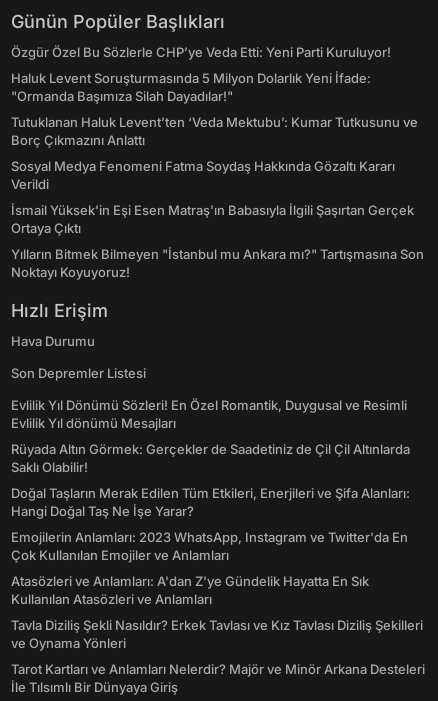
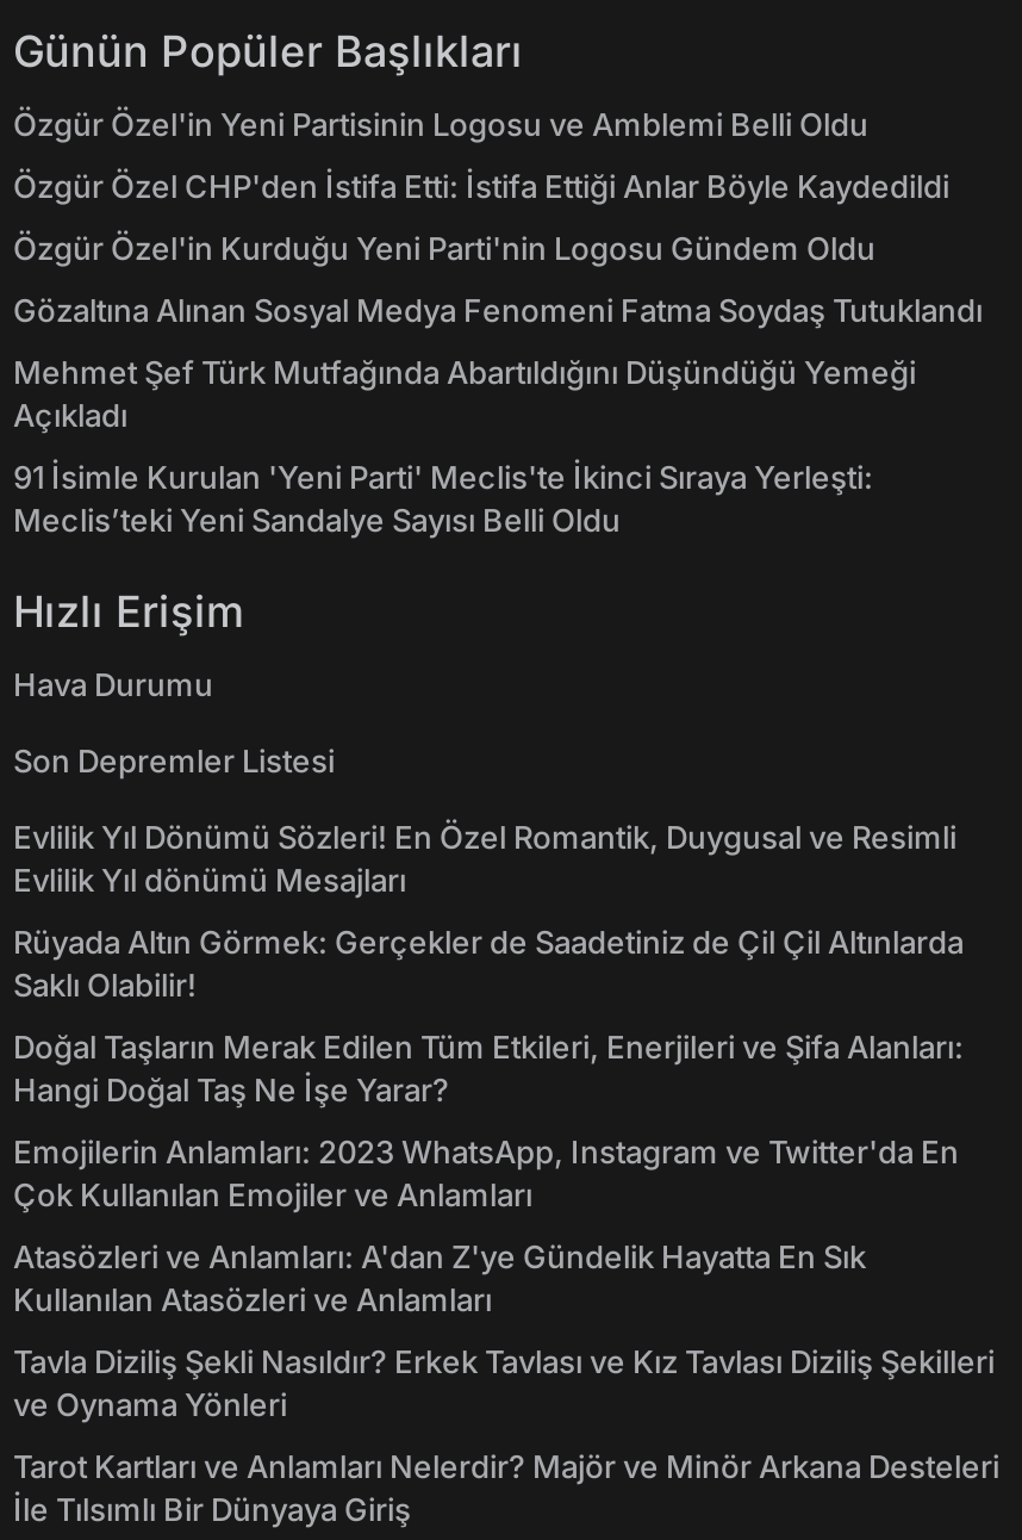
[11,44,391,60] Özgür Özel Bu Sözlerle CHP’ye Veda Etti: Yeni Parti Kuruluyor! -> [13,105,868,143] Özgür Özel'in Yeni Partisinin Logosu ve Amblemi Belli Oldu
[11,70,371,104] Haluk Levent Soruşturmasında 5 Milyon Dolarlık Yeni İfade: | "Ormanda Başımıza Silah Dayadılar!" -> [13,167,949,205] Özgür Özel CHP'den İstifa Etti: İstifa Ettiği Anlar Böyle Kaydedildi
[11,114,418,148] Tutuklanan Haluk Levent’ten ‘Veda Mektubu’: Kumar Tutkusunu ve | Borç Çıkmazını Anlattı -> [13,229,875,267] Özgür Özel'in Kurduğu Yeni Parti'nin Logosu Gündem Oldu
[11,158,395,192] Sosyal Medya Fenomeni Fatma Soydaş Hakkında Gözaltı Kararı | Verildi -> [13,291,983,329] Gözaltına Alınan Sosyal Medya Fenomeni Fatma Soydaş Tutuklandı
[11,202,414,236] İsmail Yüksek'in Eşi Esen Matraş'ın Babasıyla İlgili Şaşırtan Gerçek | Ortaya Çıktı -> [13,353,916,434] Mehmet Şef Türk Mutfağında Abartıldığını Düşündüğü Yemeği | Açıkladı
[11,246,424,280] Yılların Bitmek Bilmeyen "İstanbul mu Ankara mı?" Tartışmasına Son | Noktayı Koyuyoruz! -> [13,458,873,539] 91 İsimle Kurulan 'Yeni Parti' Meclis'te İkinci Sıraya Yerleşti: | Meclis’teki Yeni Sandalye Sayısı Belli Oldu

